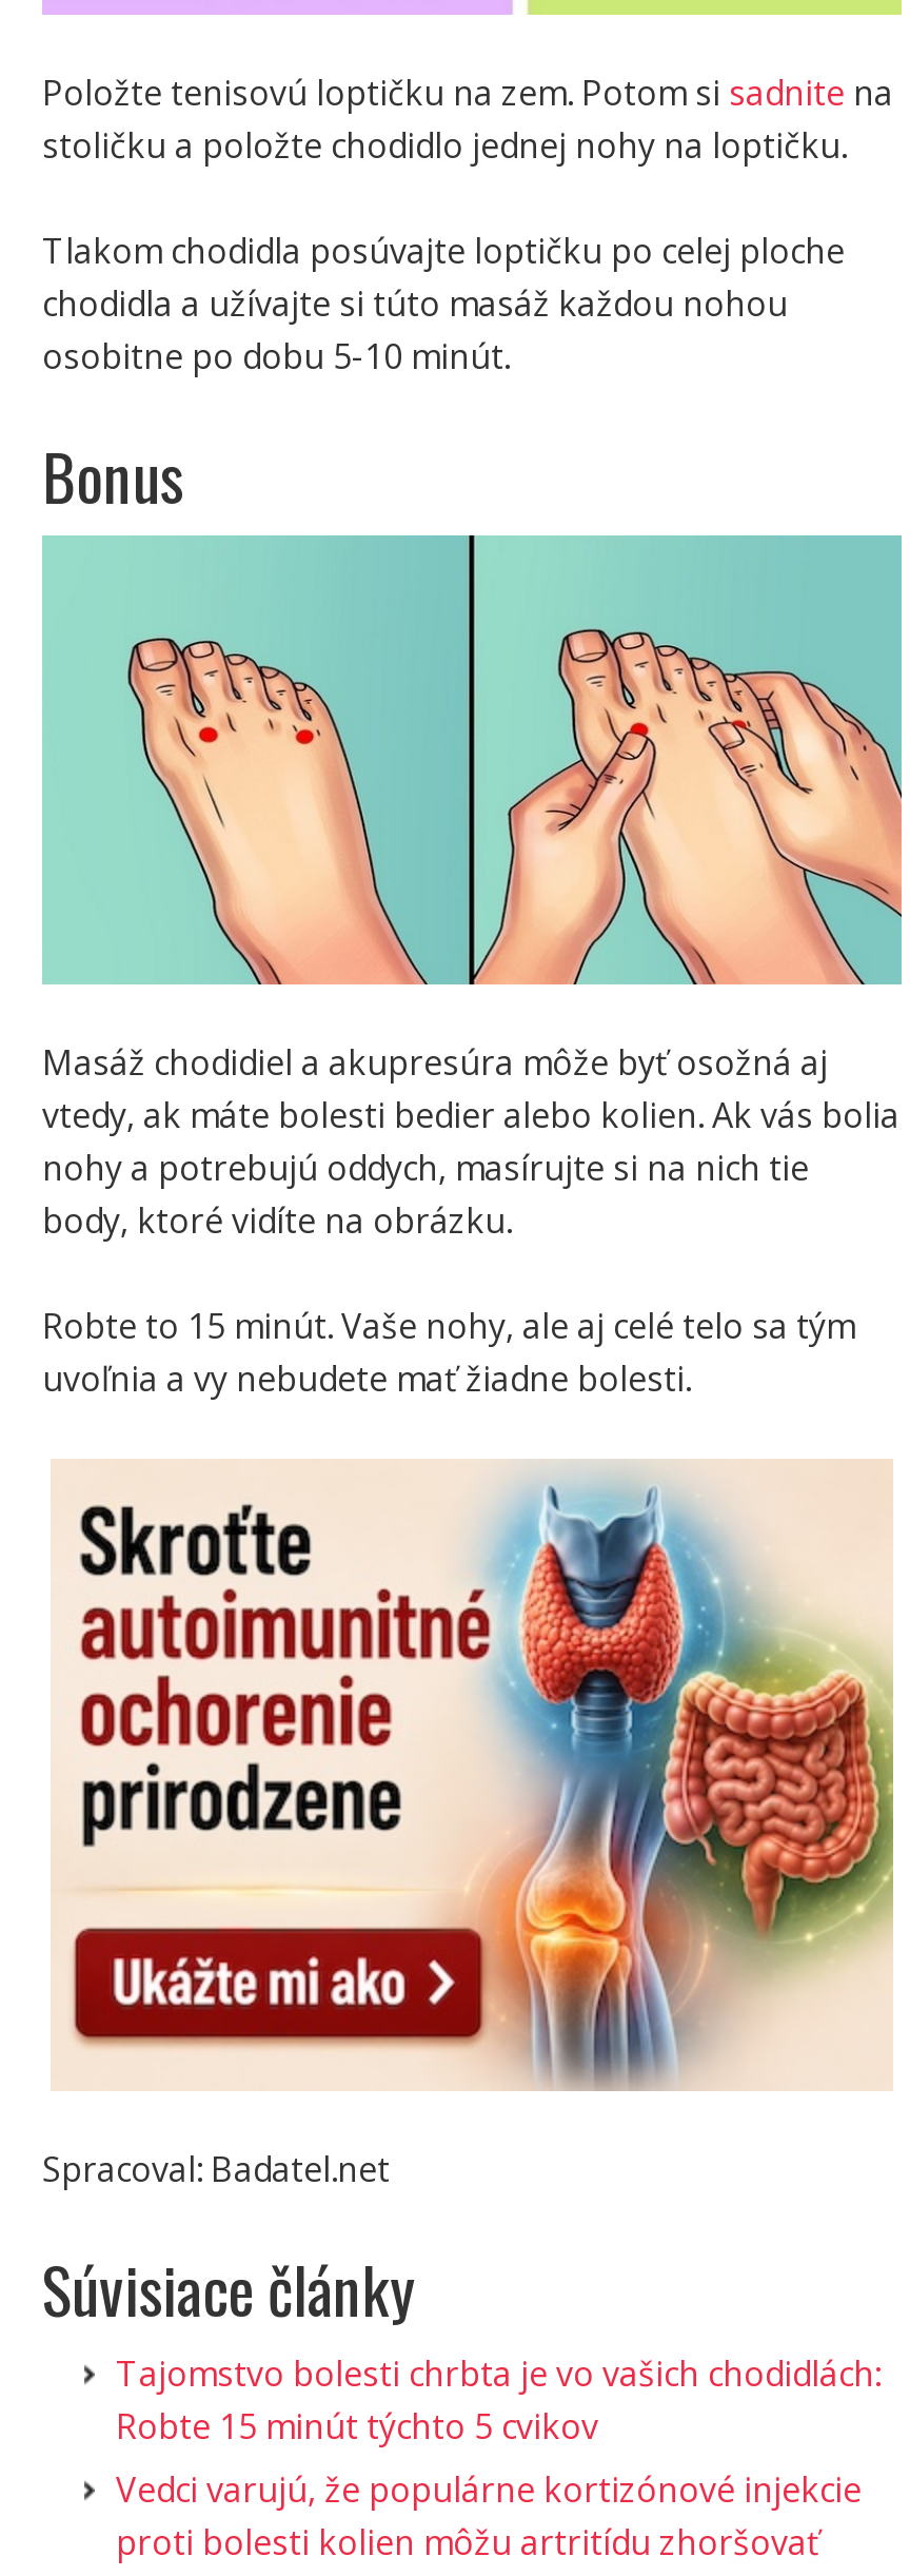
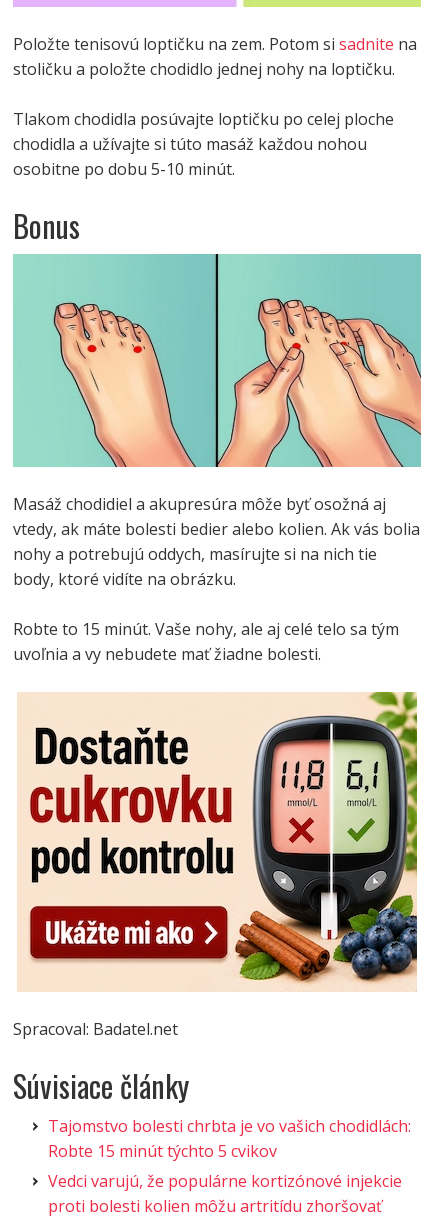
[72,1459,893,2091] [image] -> [28,691,418,991] [image]

